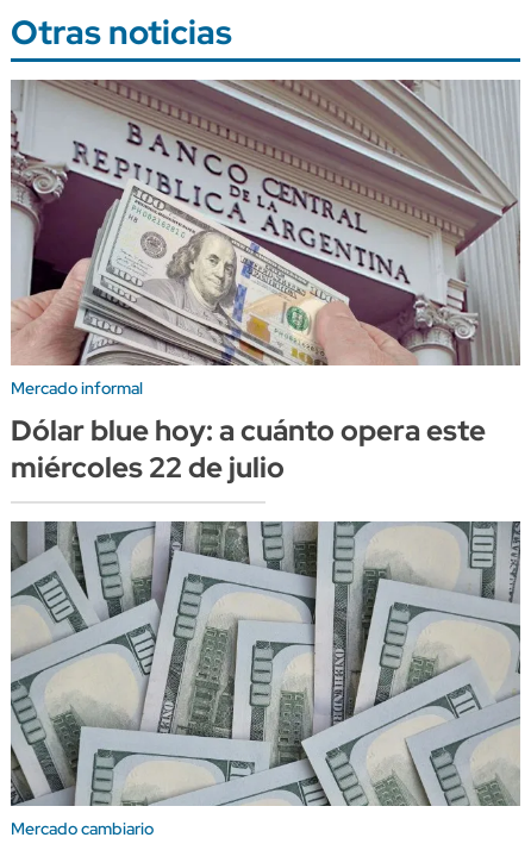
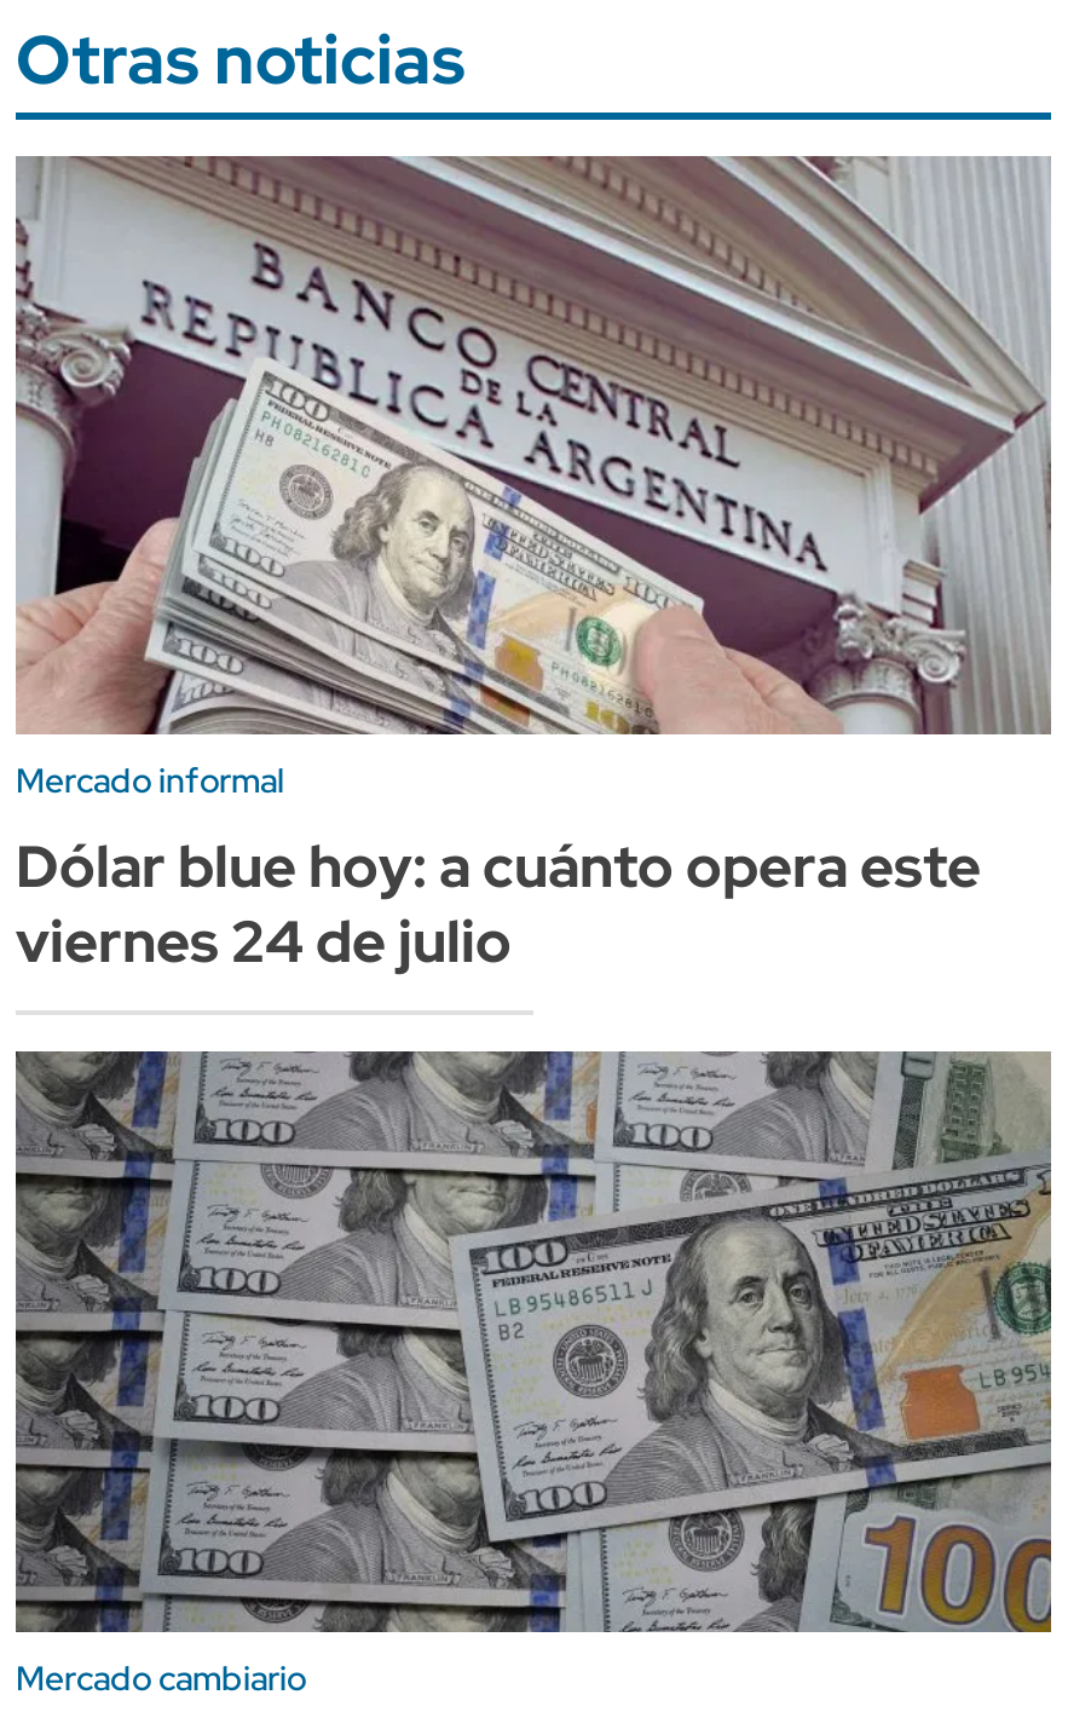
[11,448,285,485] miércoles 22 de julio -> [16,905,512,980] viernes 24 de julio
[11,520,520,807] [image] -> [16,1049,1051,1635] [image]

